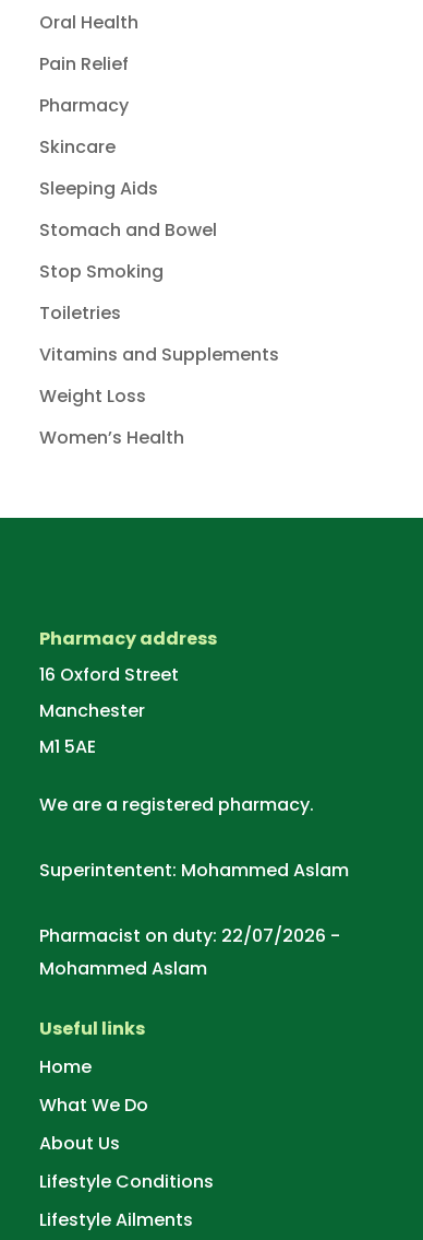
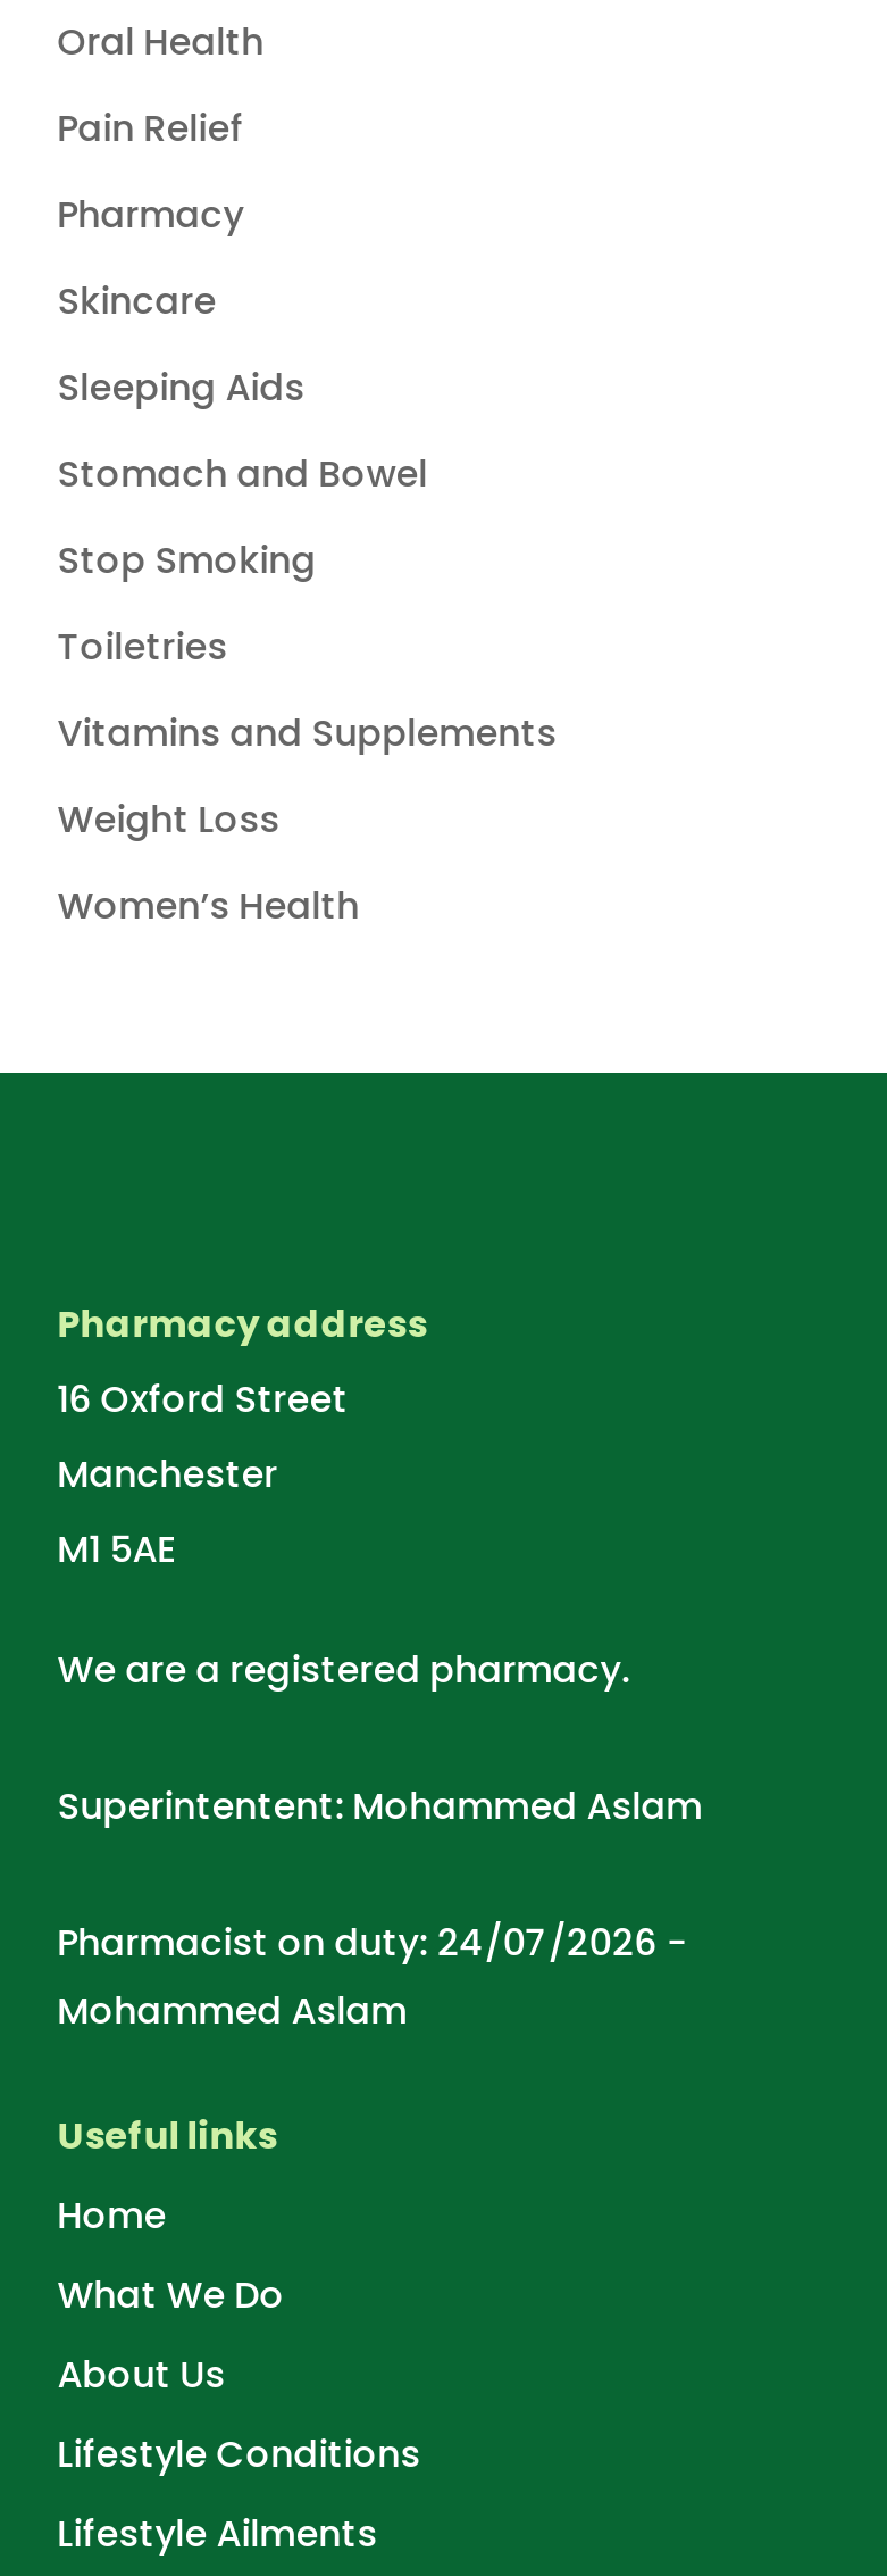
[39,923,340,949] Pharmacist on duty: 22/07/2026 - -> [57,1917,687,1970] Pharmacist on duty: 24/07/2026 -

